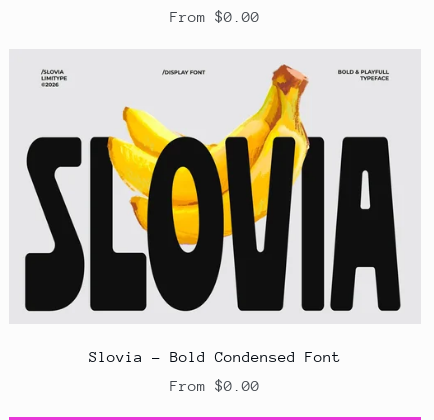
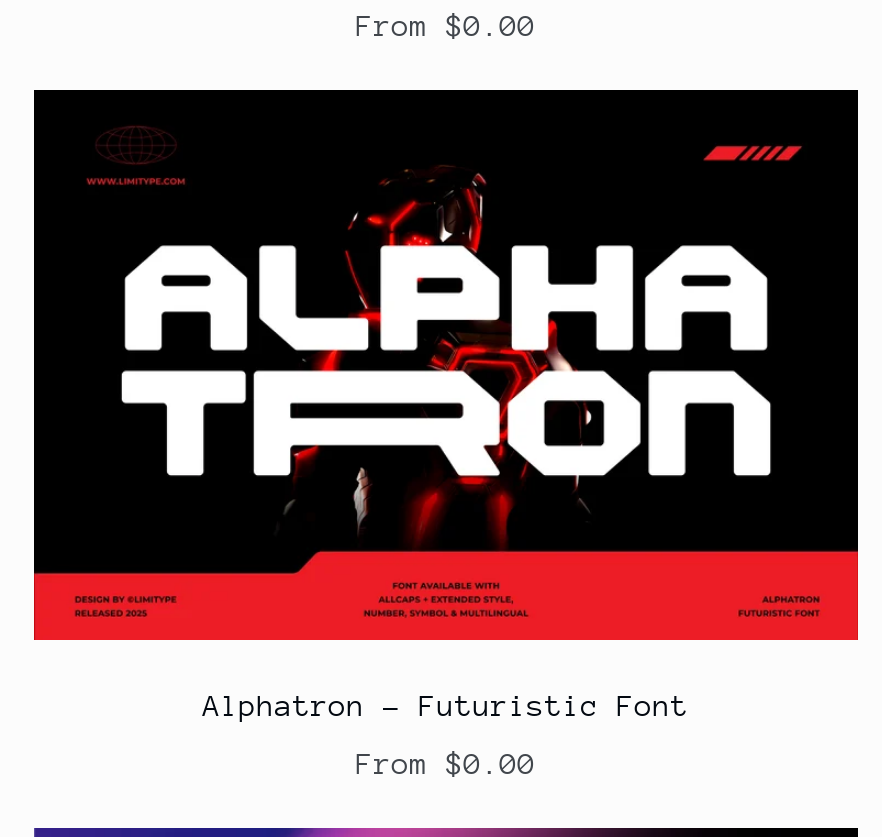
[9,48,421,364] [image] | Slovia - Bold Condensed Font -> [32,87,860,722] [image] | Alphatron - Futuristic Font

